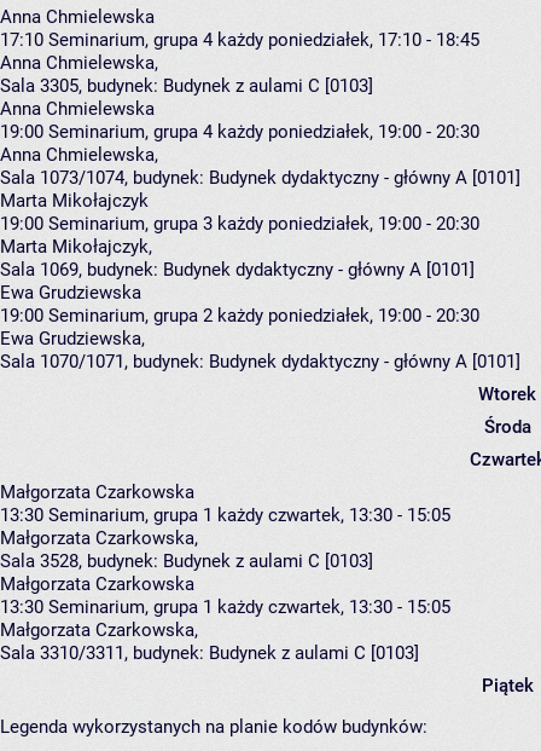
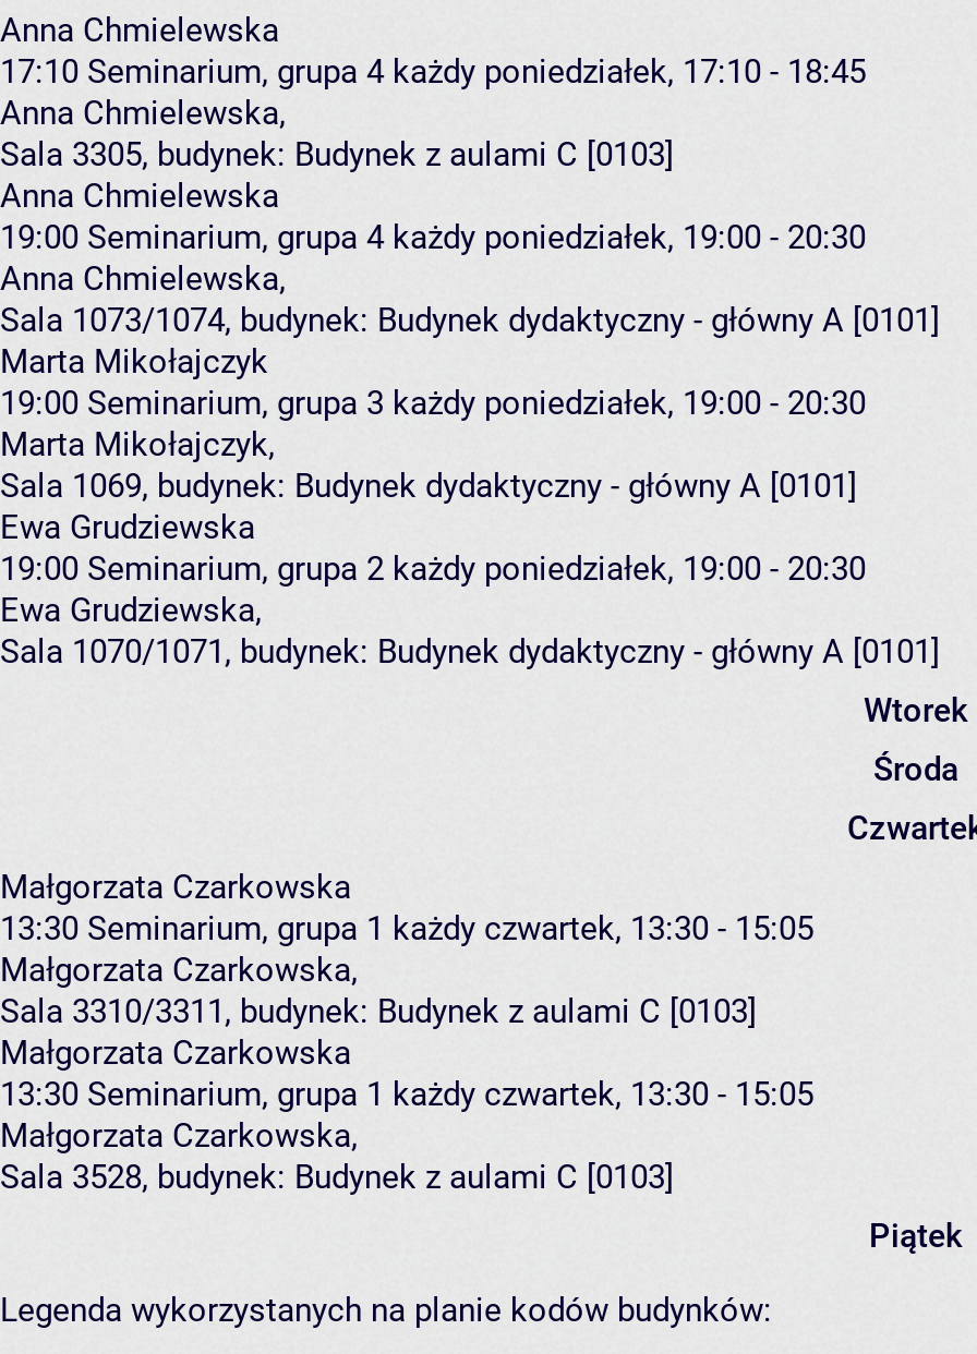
moved [0,550,373,572] -> [0,1158,674,1197]: Sala 3528, budynek: Budynek z aulami C [0103]
moved [0,642,419,664] -> [0,992,757,1032]: Sala 3310/3311, budynek: Budynek z aulami C [0103]

